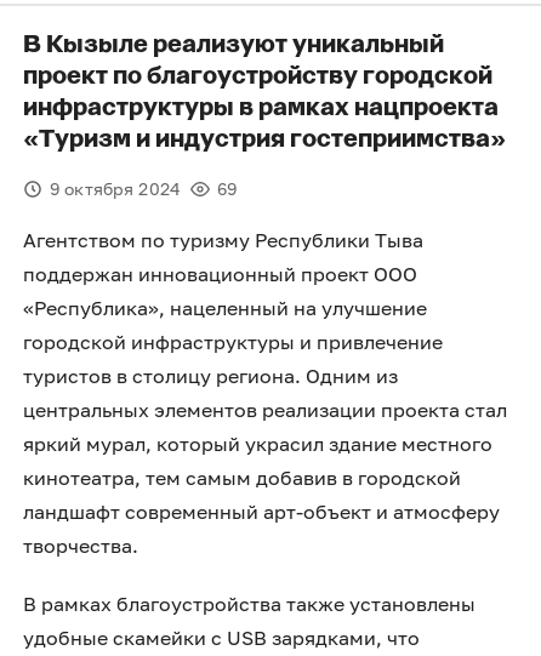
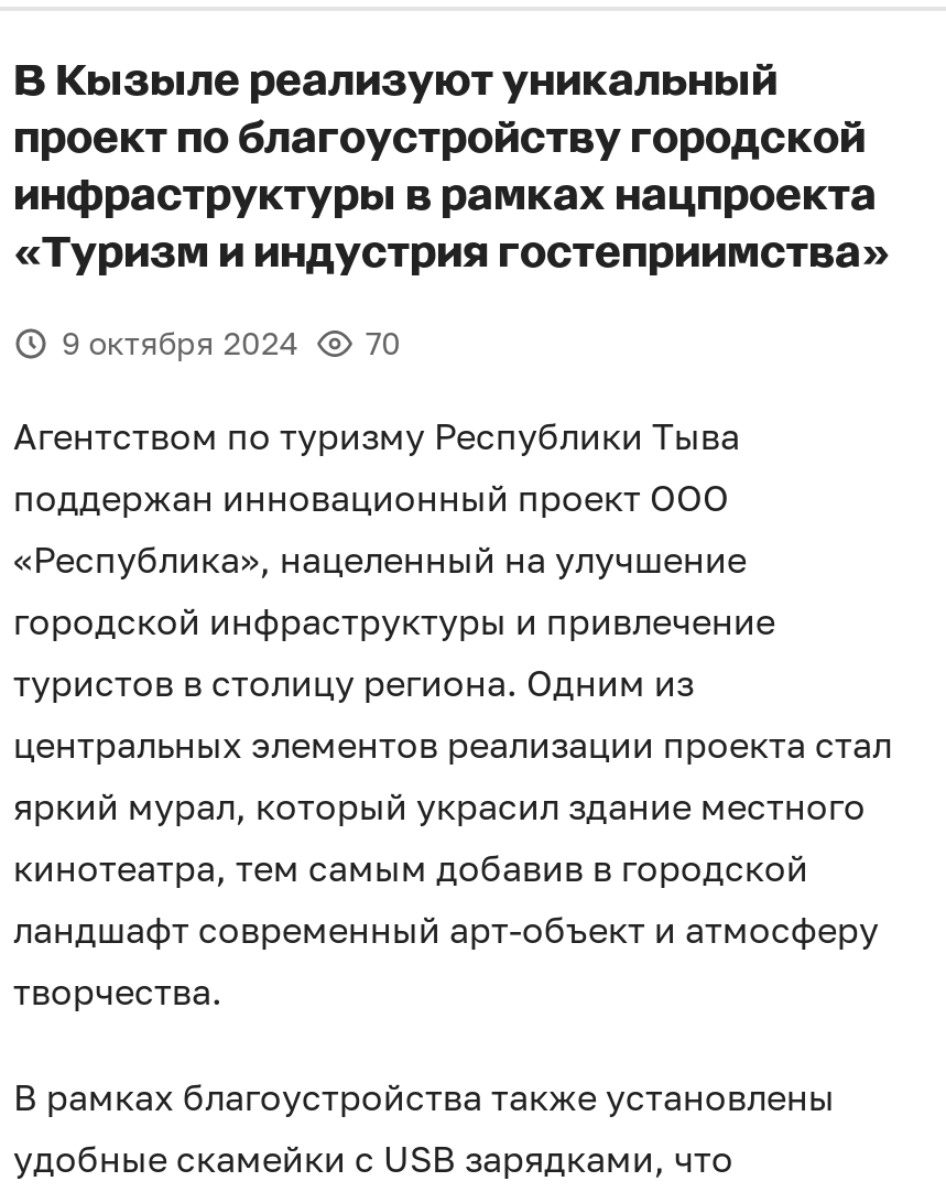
[50,178,237,199] 9 октября 2024 69 -> [62,324,401,361] 9 октября 2024 70

